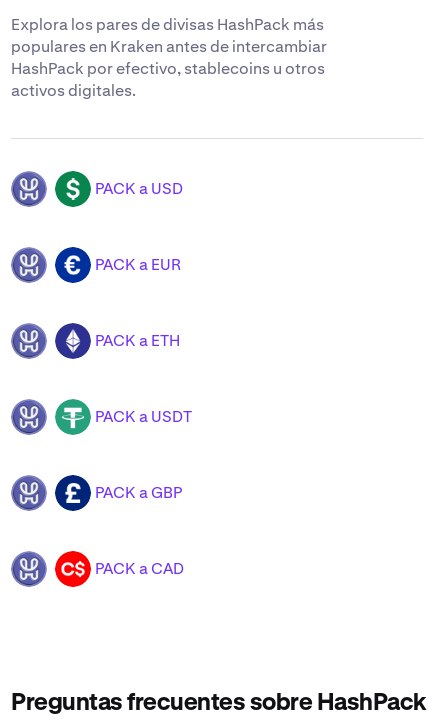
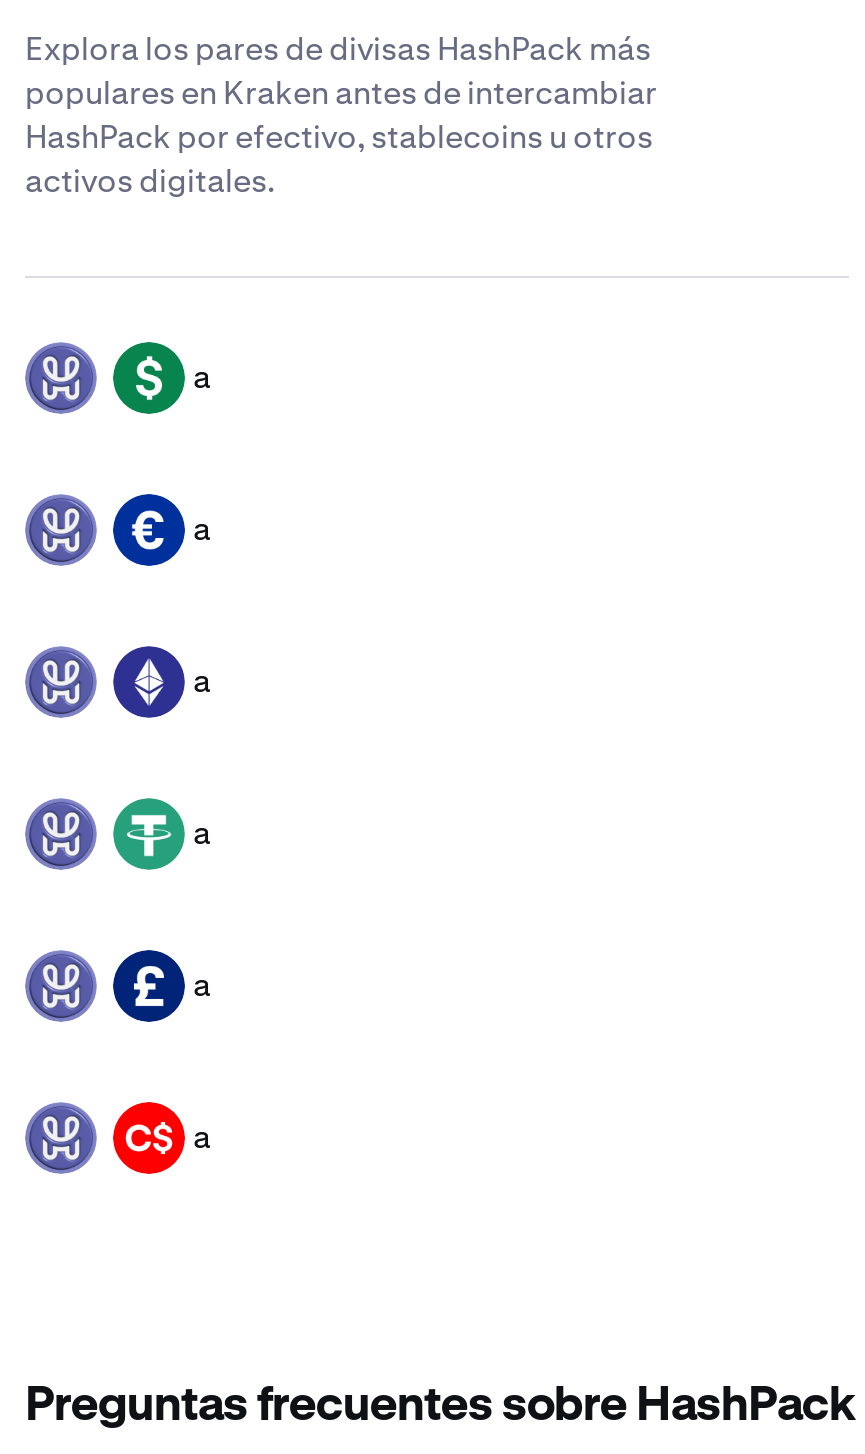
[95,178,183,199] PACK a USD -> [193,357,211,399] a
[95,254,181,275] PACK a EUR -> [193,509,211,551] a
[95,330,180,351] PACK a ETH -> [193,661,211,703] a
[95,406,192,427] PACK a USDT -> [193,813,211,855] a
[95,482,182,503] PACK a GBP -> [193,965,211,1007] a
[95,558,184,579] PACK a CAD -> [193,1117,211,1159] a

